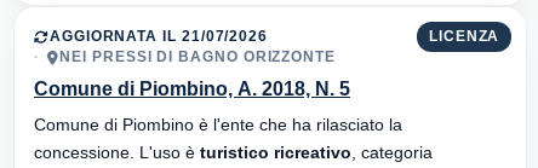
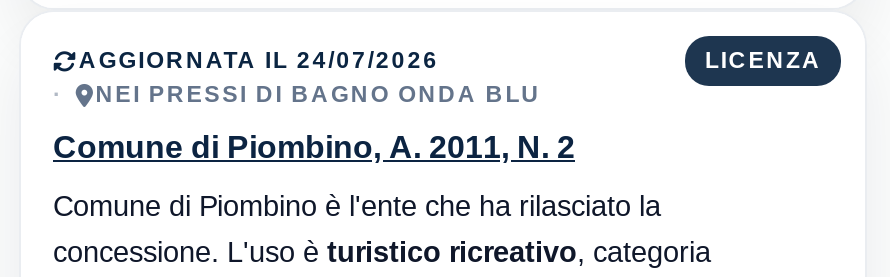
[50,29,336,64] AGGIORNATA IL 21/07/2026 | NEI PRESSI DI BAGNO ORIZZONTE -> [79,47,541,105] AGGIORNATA IL 24/07/2026 | NEI PRESSI DI BAGNO ONDA BLU
[34,78,350,99] Comune di Piombino, A. 2018, N. 5 -> [53,129,575,163] Comune di Piombino, A. 2011, N. 2

